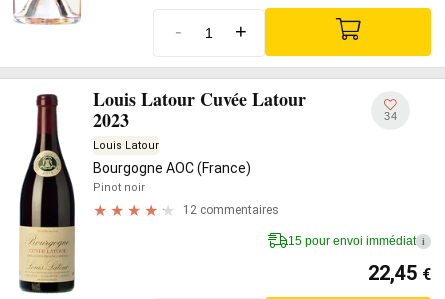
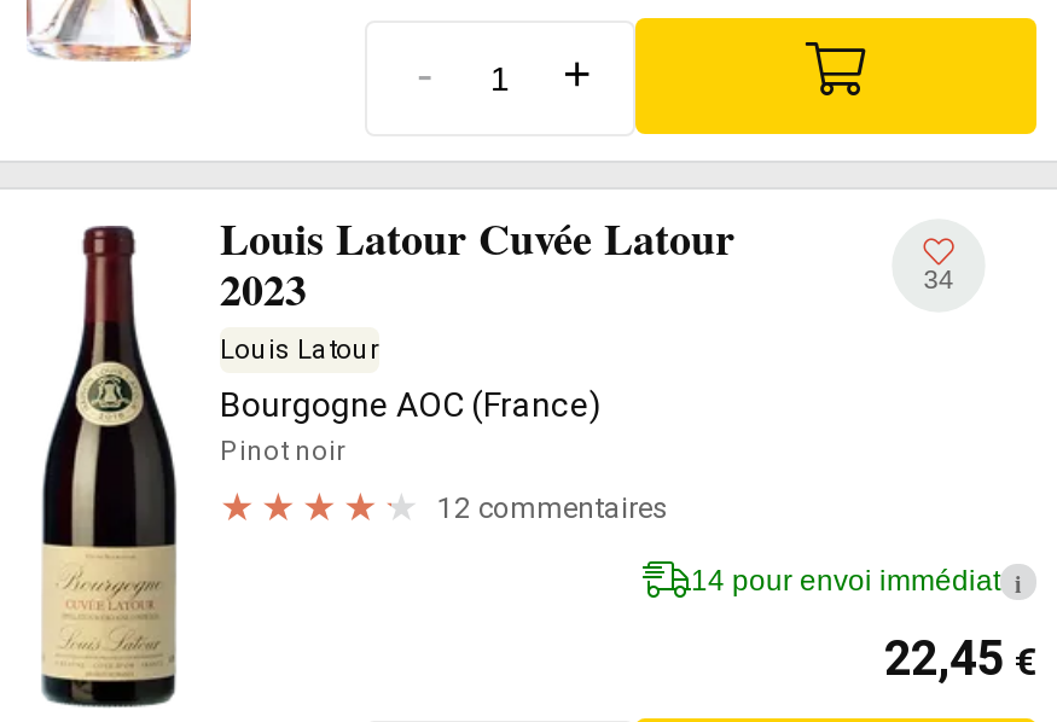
[288,233,425,248] 15 pour envoi immédiat i -> [691,564,1022,599] 14 pour envoi immédiat i

